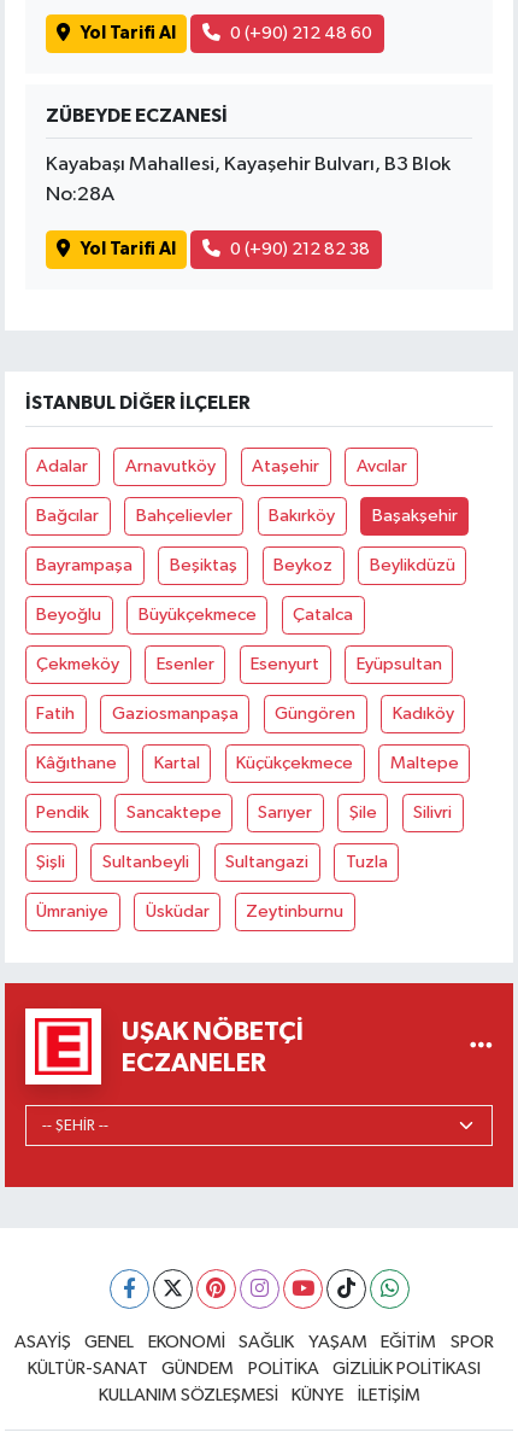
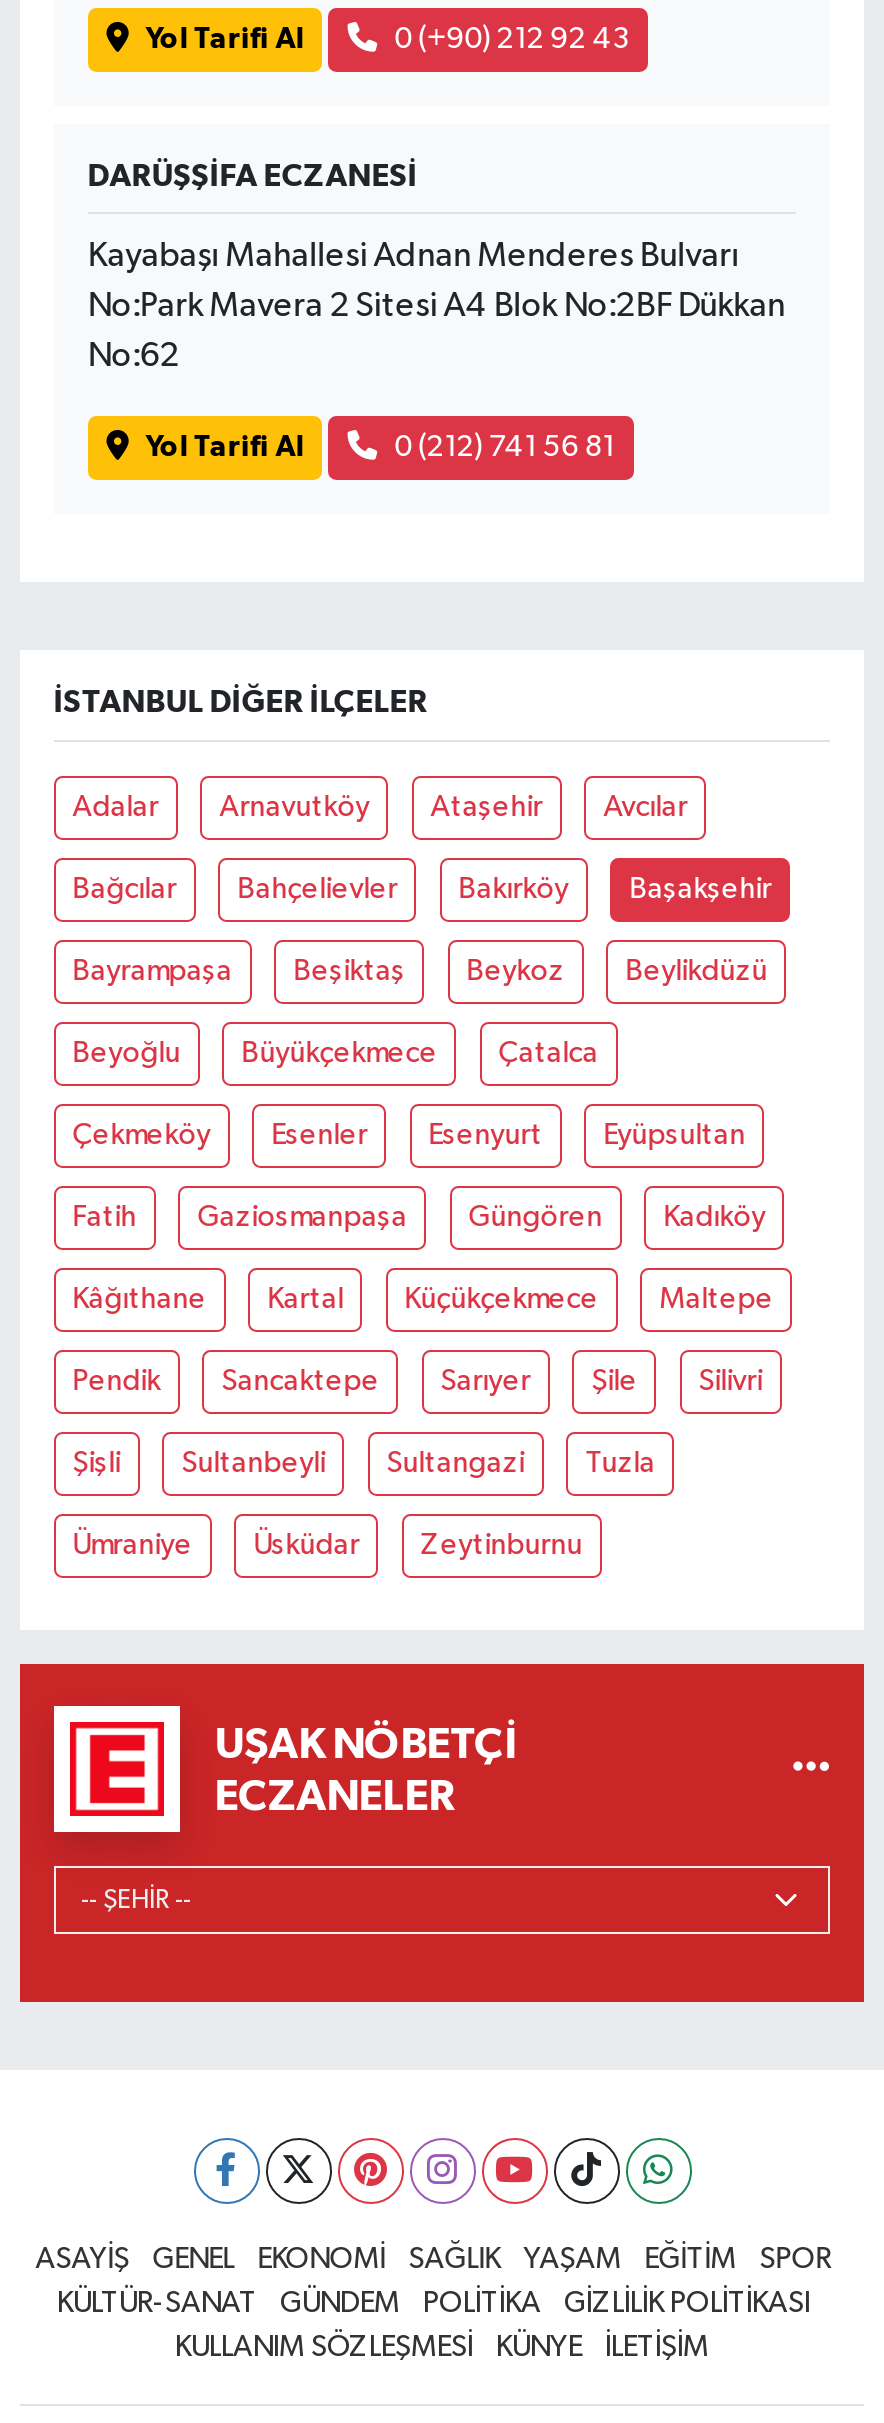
[230,24,372,42] 0 (+90) 212 48 60 -> [394,24,628,54] 0 (+90) 212 92 43
[46,106,450,205] ZÜBEYDE ECZANESİ | Kayabaşı Mahallesi, Kayaşehir Bulvarı, B3 Blok | No:28A -> [88,159,786,373] DARÜŞŞİFA ECZANESİ | Kayabaşı Mahallesi Adnan Menderes Bulvarı | No:Park Mavera 2 Sitesi A4 Blok No:2BF Dükkan | No:62
[230,240,370,258] 0 (+90) 212 82 38 -> [394,432,614,462] 0 (212) 741 56 81

